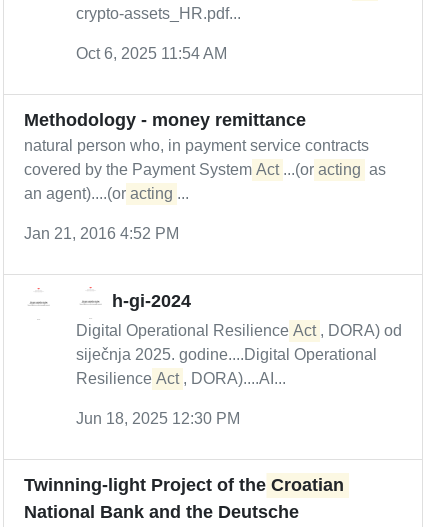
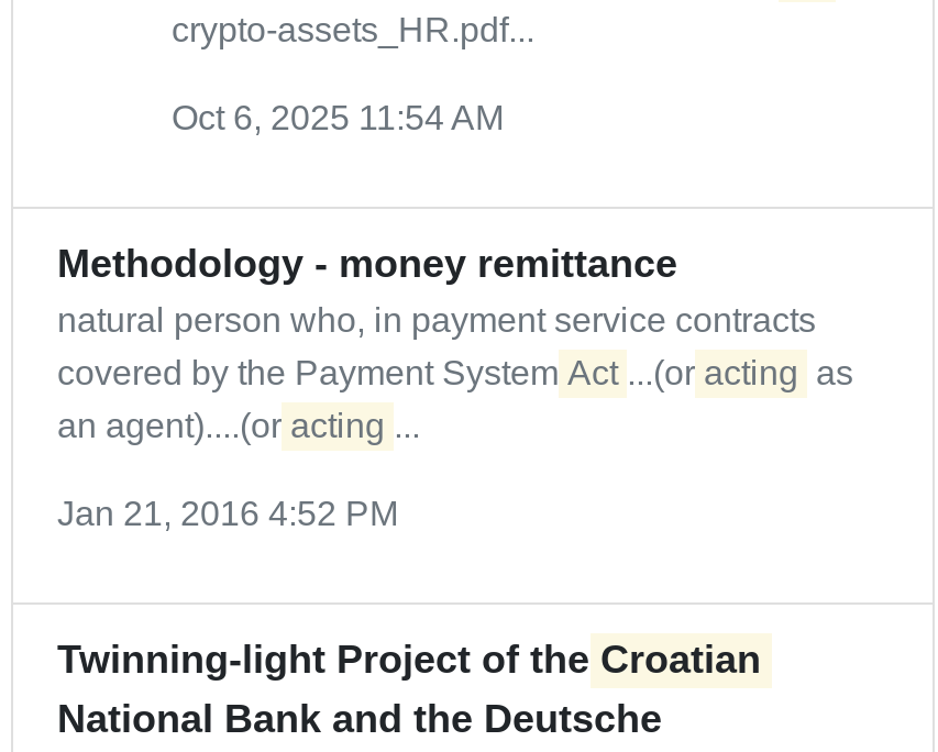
[76,291,402,427] h-gi-2024 | Digital Operational Resilience Act , DORA) od | siječnja 2025. godine....Digital Operational | Resilience Act , DORA)....AI... | Jun 18, 2025 12:30 PM -> none

